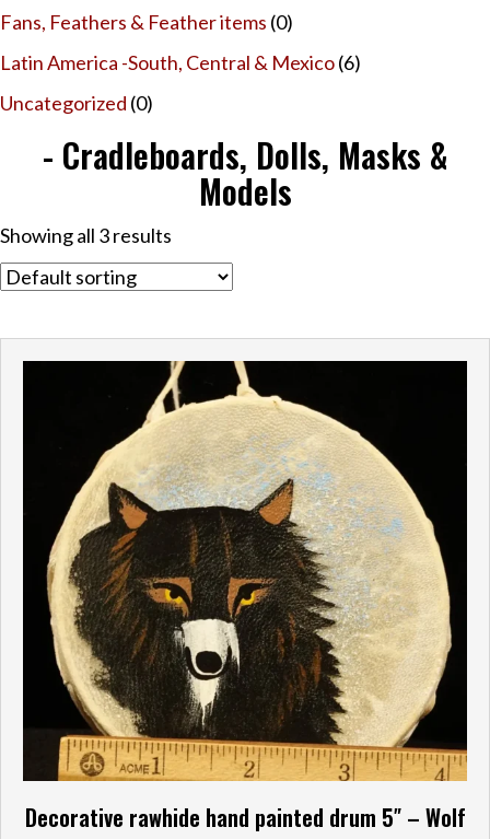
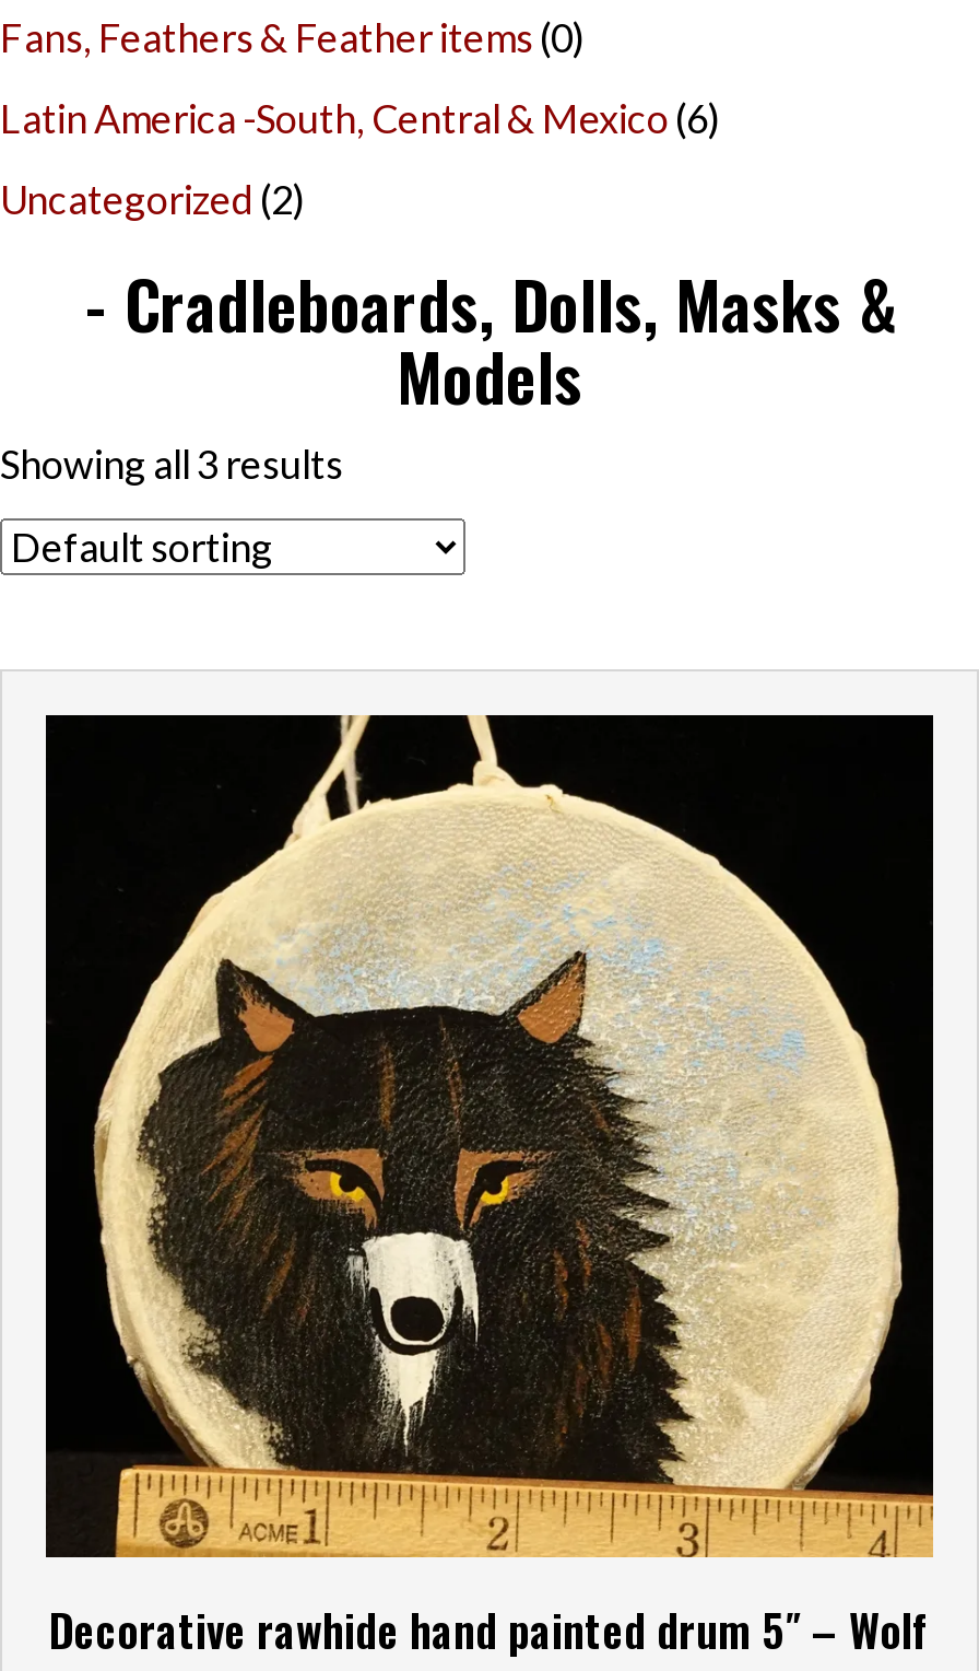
[0,91,153,115] Uncategorized (0) -> [0,175,306,223] Uncategorized (2)

